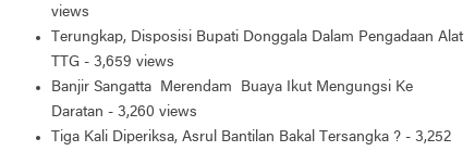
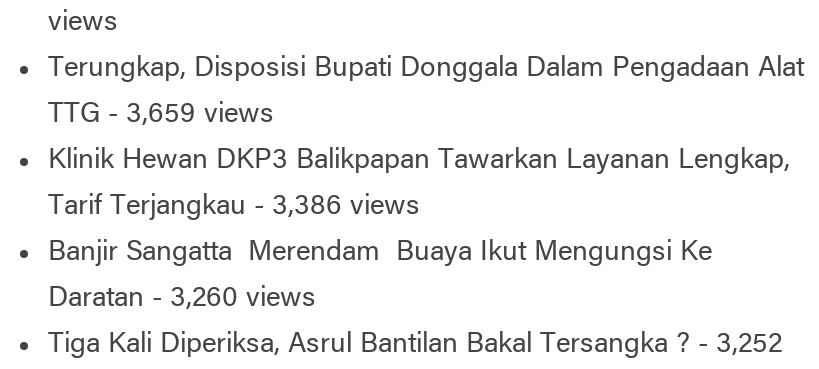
none -> [48,146,790,222] Klinik Hewan DKP3 Balikpapan Tawarkan Layanan Lengkap, | Tarif Terjangkau - 3,386 views

